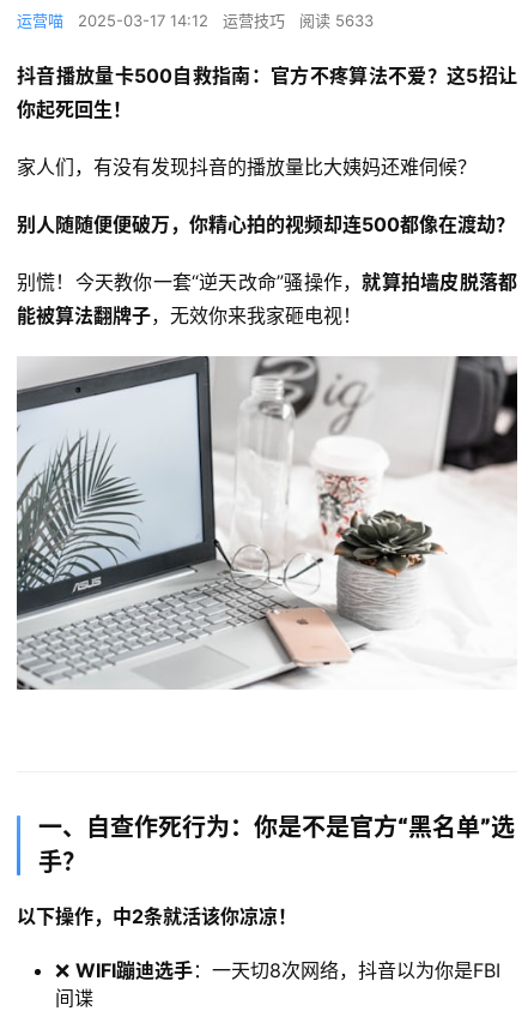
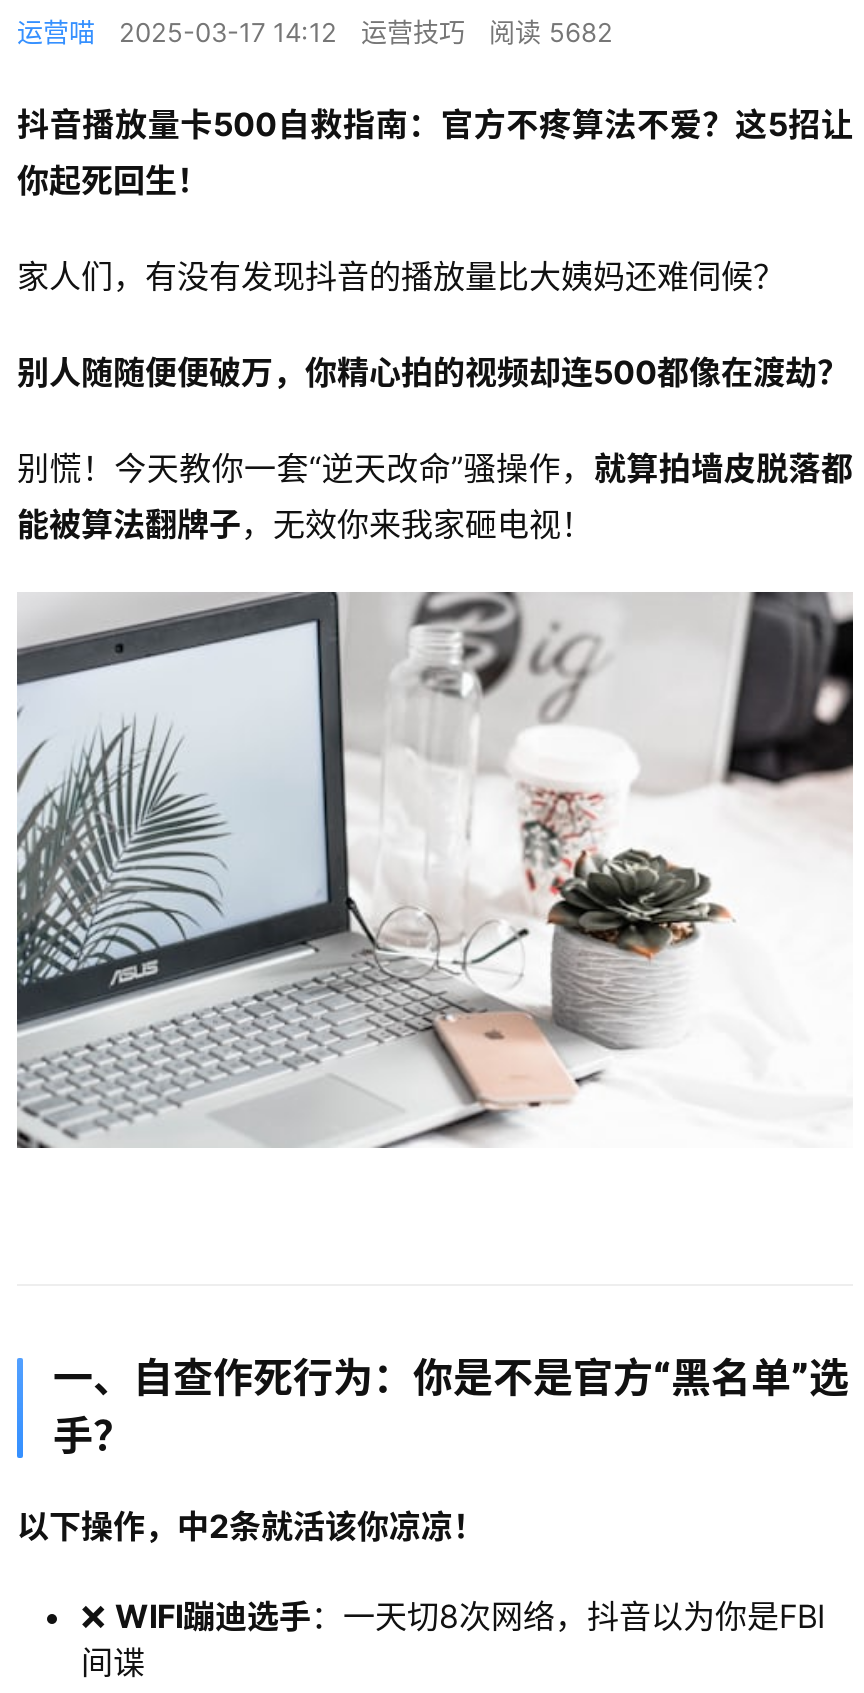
[17,11,374,30] 运营喵 2025-03-17 14:12 运营技巧 阅读 5633 -> [17,16,613,48] 运营喵 2025-03-17 14:12 运营技巧 阅读 5682

